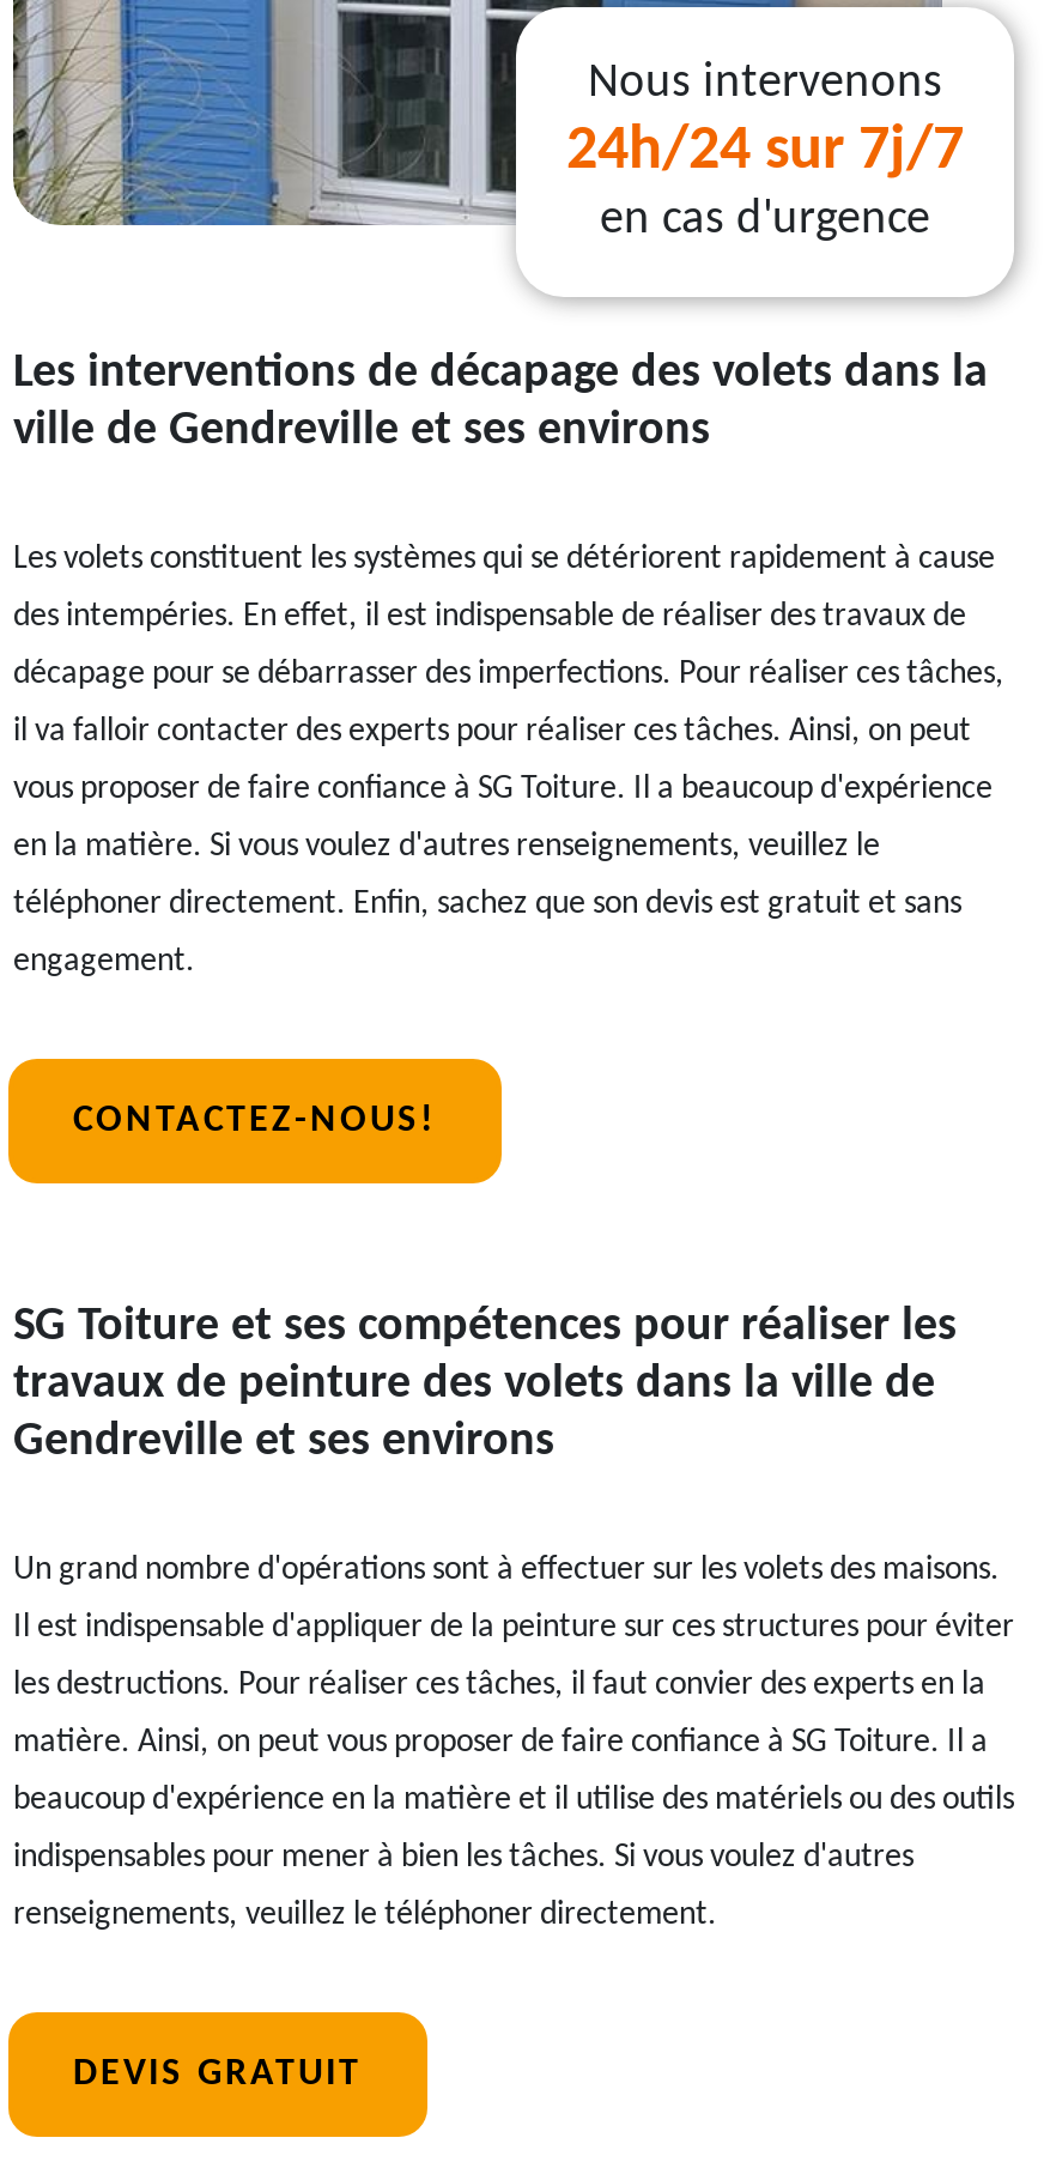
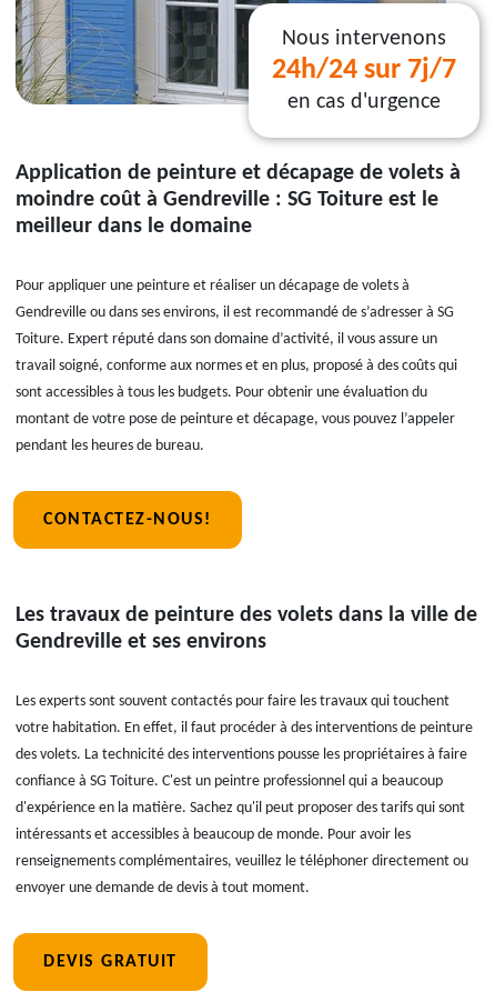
[13,350,1004,980] Les interventions de décapage des volets dans la | ville de Gendreville et ses environs | Les volets constituent les systèmes qui se détériorent rapidement à cause | des intempéries. En effet, il est indispensable de réaliser des travaux de | décapage pour se débarrasser des imperfections. Pour réaliser ces tâches, | il va falloir contacter des experts pour réaliser ces tâches. Ainsi, on peut | vous proposer de faire confiance à SG Toiture. Il a beaucoup d'expérience | en la matière. Si vous voulez d'autres renseignements, veuillez le | téléphoner directement. Enfin, sachez que son devis est gratuit et sans | engagement. -> [16,162,461,454] Application de peinture et décapage de volets à | moindre coût à Gendreville : SG Toiture est le | meilleur dans le domaine | Pour appliquer une peinture et réaliser un décapage de volets à | Gendreville ou dans ses environs, il est recommandé de s’adresser à SG | Toiture. Expert réputé dans son domaine d’activité, il vous assure un | travail soigné, conforme aux normes et en plus, proposé à des coûts qui | sont accessibles à tous les budgets. Pour obtenir une évaluation du | montant de votre pose de peinture et décapage, vous pouvez l’appeler | pendant les heures de bureau.
[13,1303,957,1409] SG Toiture et ses compétences pour réaliser les | travaux de peinture des volets dans la ville de -> [16,604,477,627] Les travaux de peinture des volets dans la ville de
moved [13,1418,554,1466] -> [16,631,266,653]: Gendreville et ses environs
[13,1552,1014,1933] Un grand nombre d'opérations sont à effectuer sur les volets des maisons. | Il est indispensable d'appliquer de la peinture sur ces structures pour éviter | les destructions. Pour réaliser ces tâches, il faut convier des experts en la | matière. Ainsi, on peut vous proposer de faire confiance à SG Toiture. Il a | beaucoup d'expérience en la matière et il utilise des matériels ou des outils | indispensables pour mener à bien les tâches. Si vous voulez d'autres | renseignements, veuillez le téléphoner directement. -> [16,693,473,896] Les experts sont souvent contactés pour faire les travaux qui touchent | votre habitation. En effet, il faut procéder à des interventions de peinture | des volets. La technicité des interventions pousse les propriétaires à faire | confiance à SG Toiture. C'est un peintre professionnel qui a beaucoup | d'expérience en la matière. Sachez qu'il peut proposer des tarifs qui sont | intéressants et accessibles à beaucoup de monde. Pour avoir les | renseignements complémentaires, veuillez le téléphoner directement ou | envoyer une demande de devis à tout moment.

